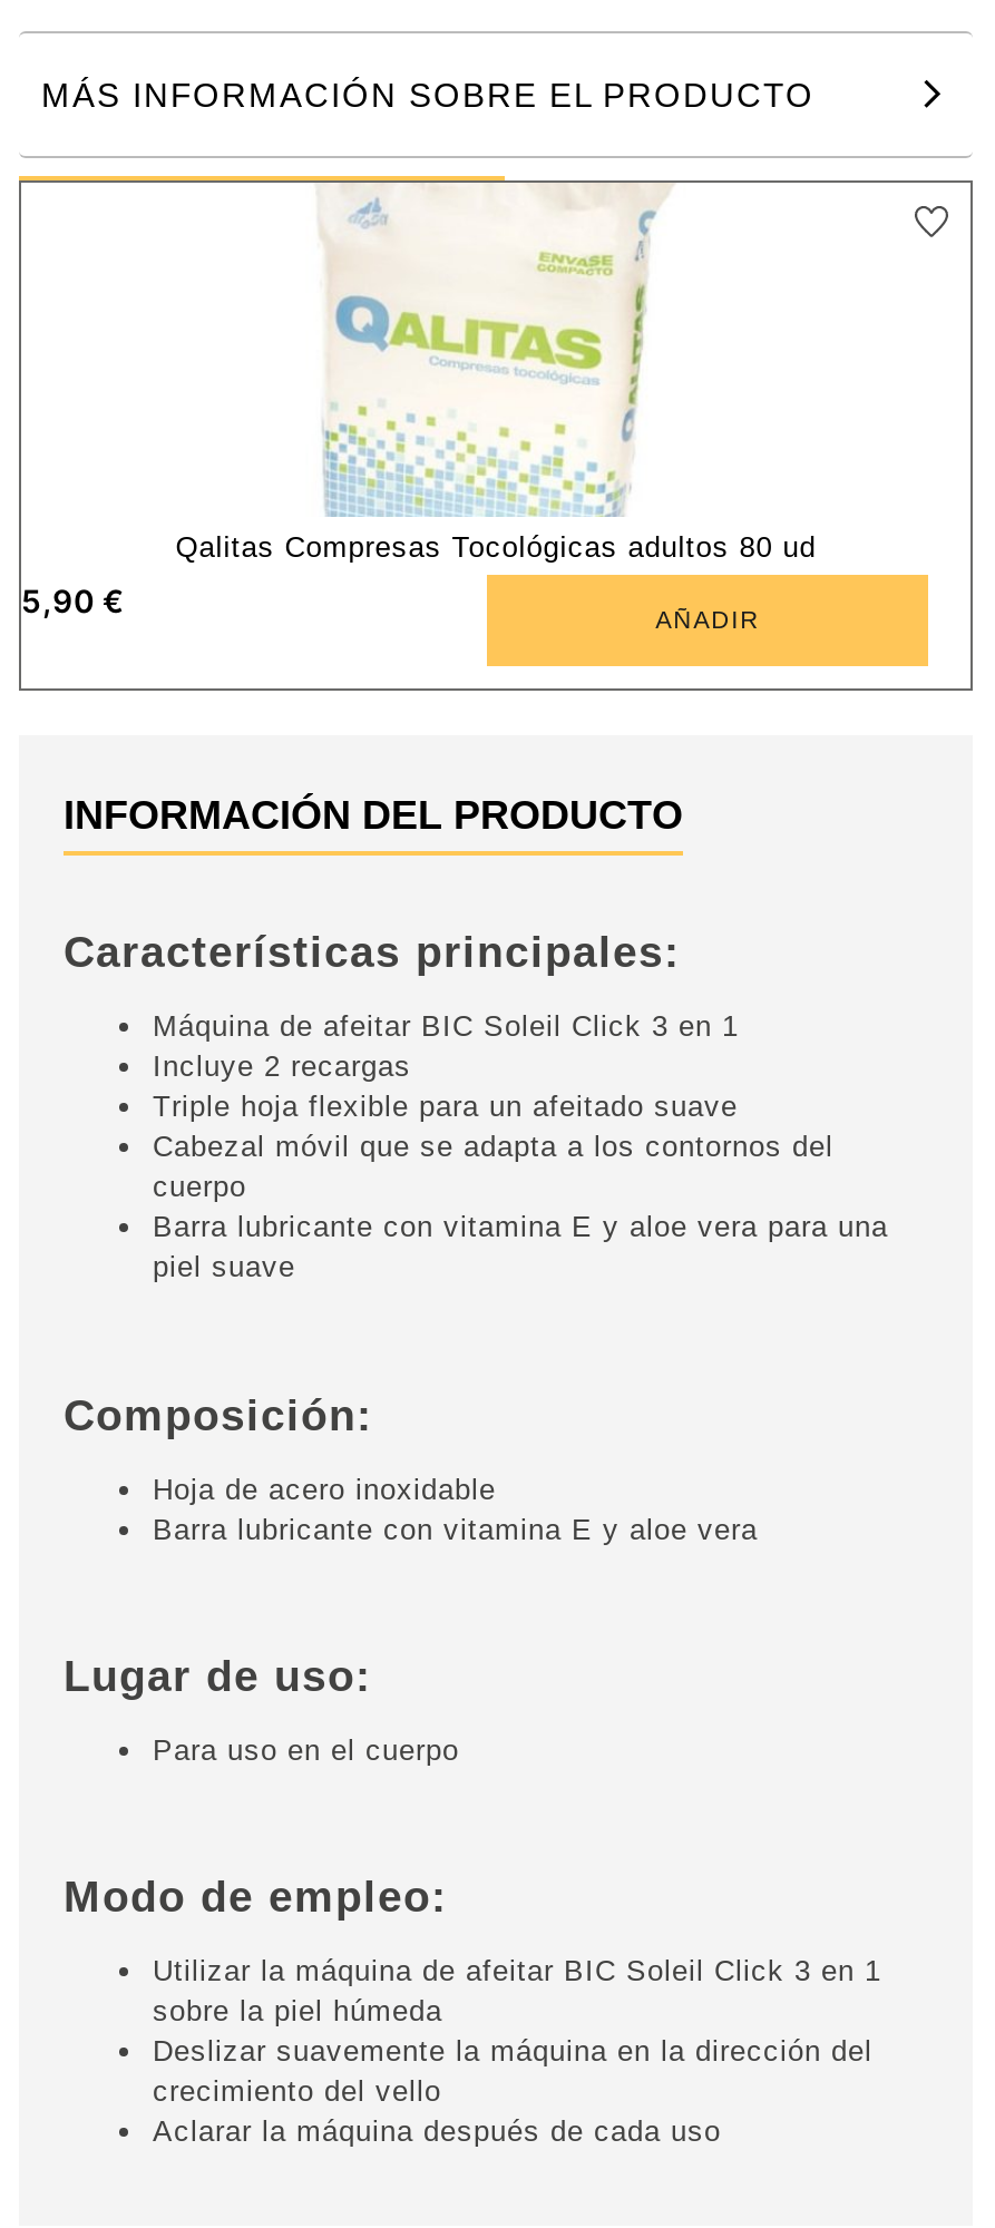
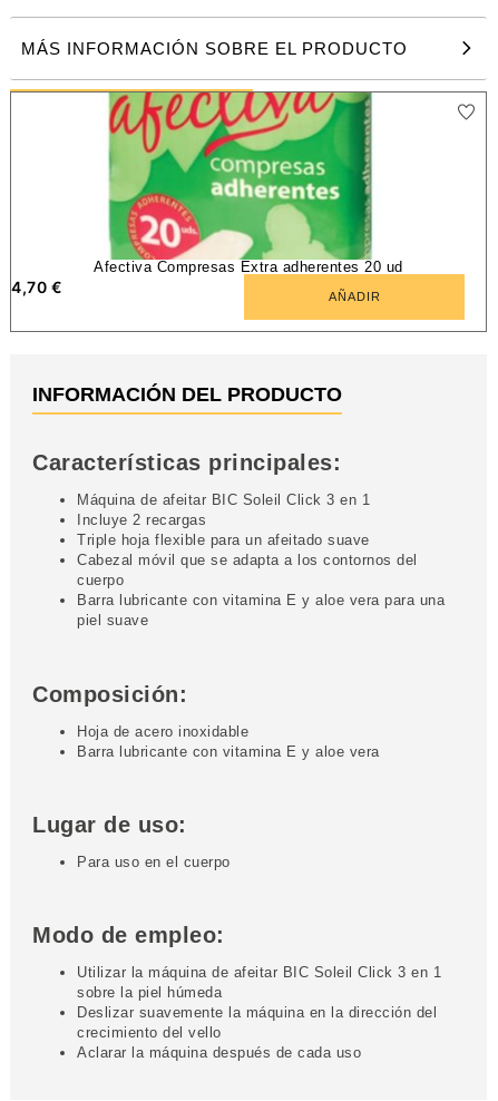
[175,180,816,563] [image] | Qalitas Compresas Tocológicas adultos 80 ud -> [94,91,403,275] [image] | Afectiva Compresas Extra adherentes 20 ud
[21,582,126,619] 5,90 € -> [11,277,62,296] 4,70 €

